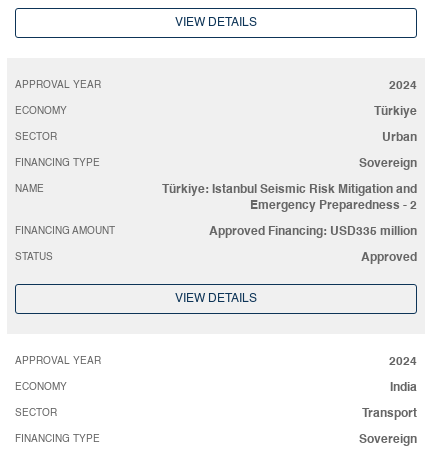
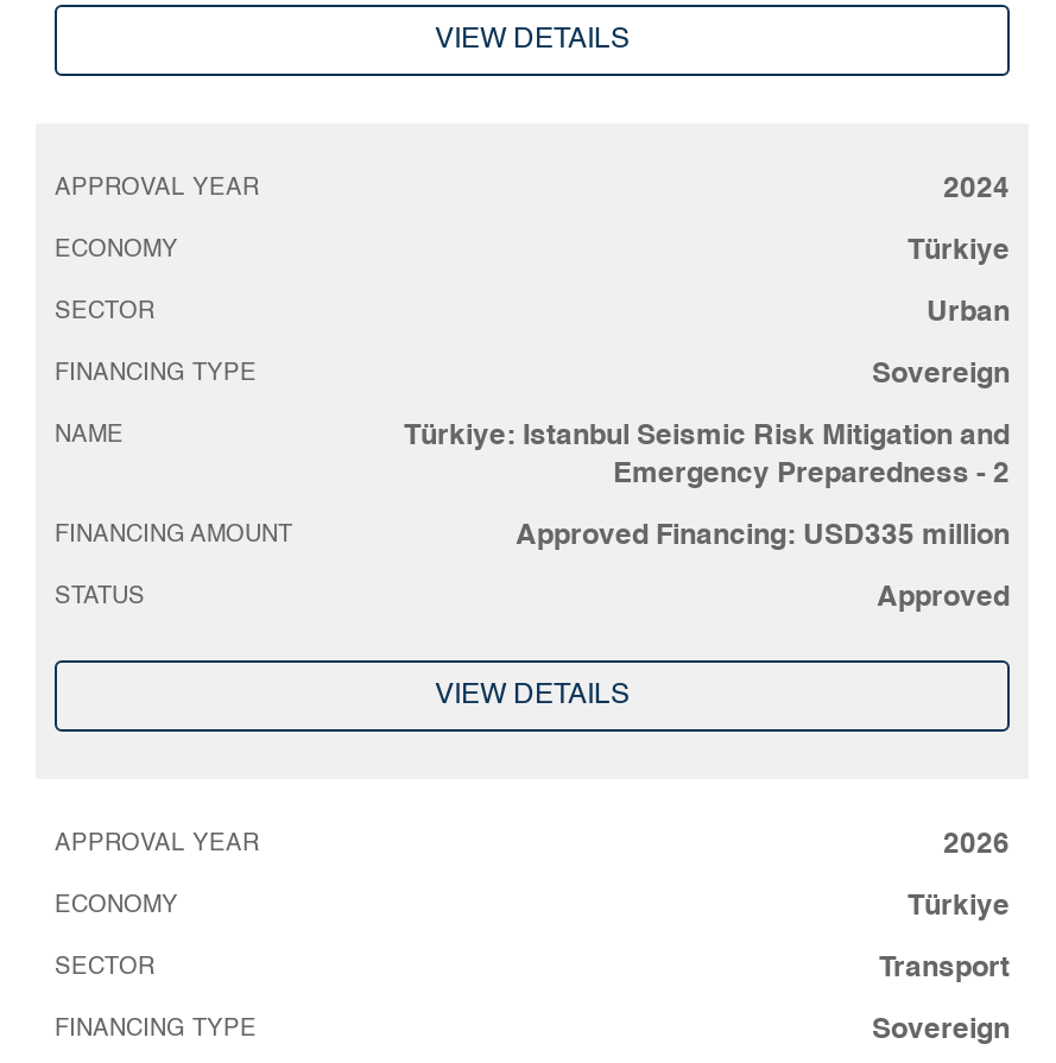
[389,356,417,368] 2024 -> [943,831,1010,860] 2026
[390,382,417,394] India -> [908,893,1010,922] Türkiye

